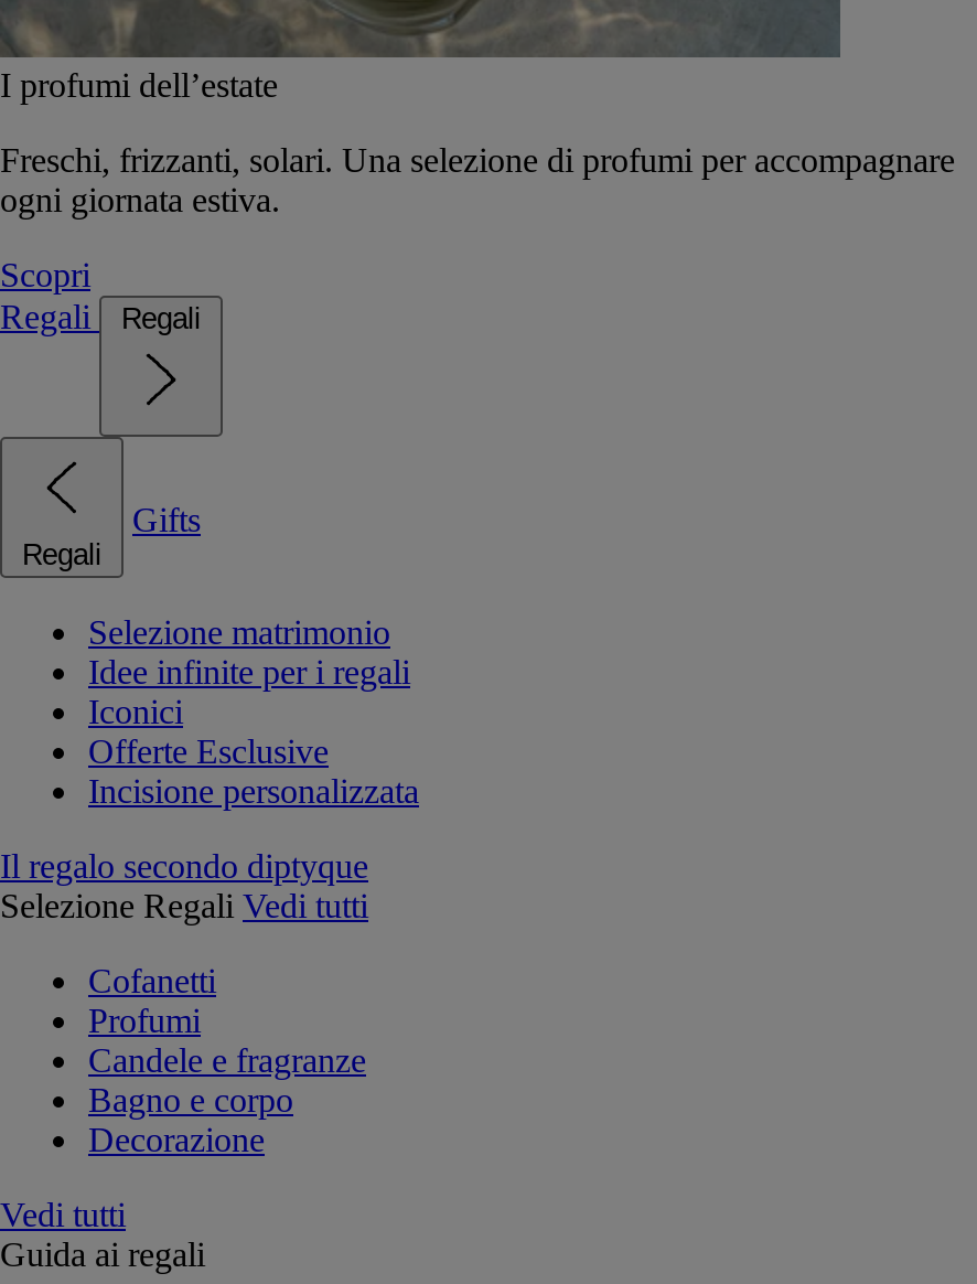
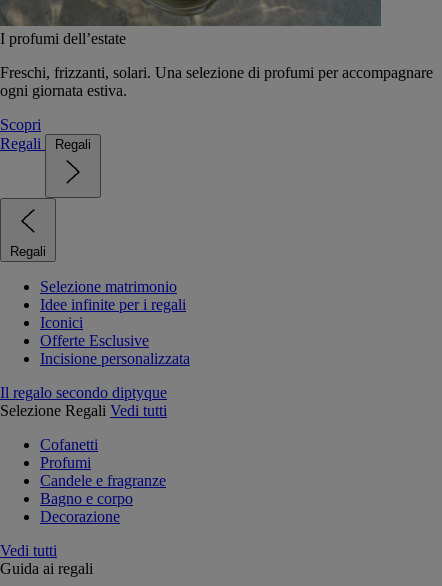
[132,501,201,538] Gifts -> none

